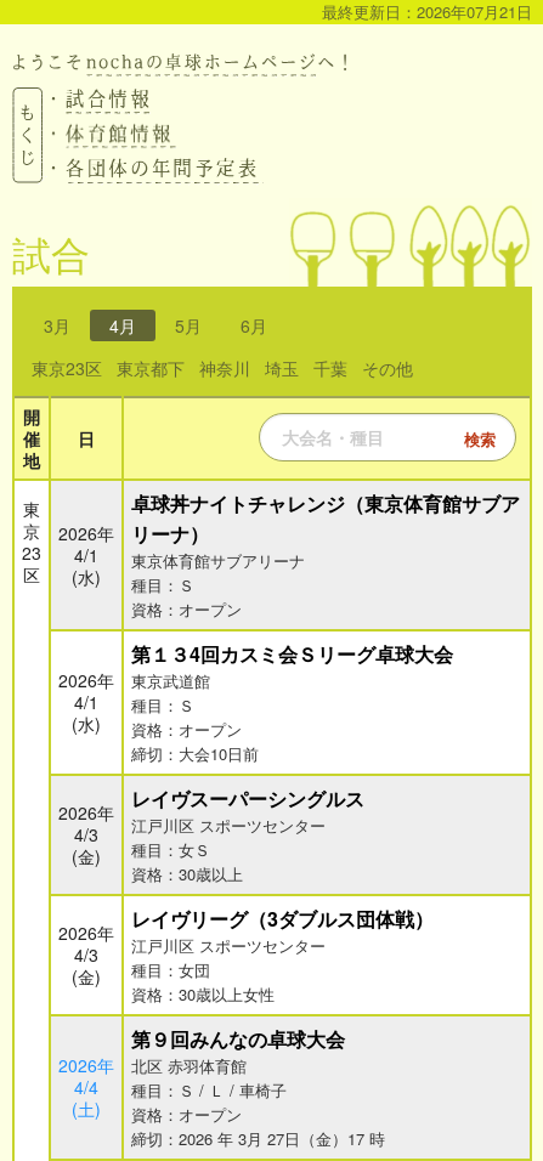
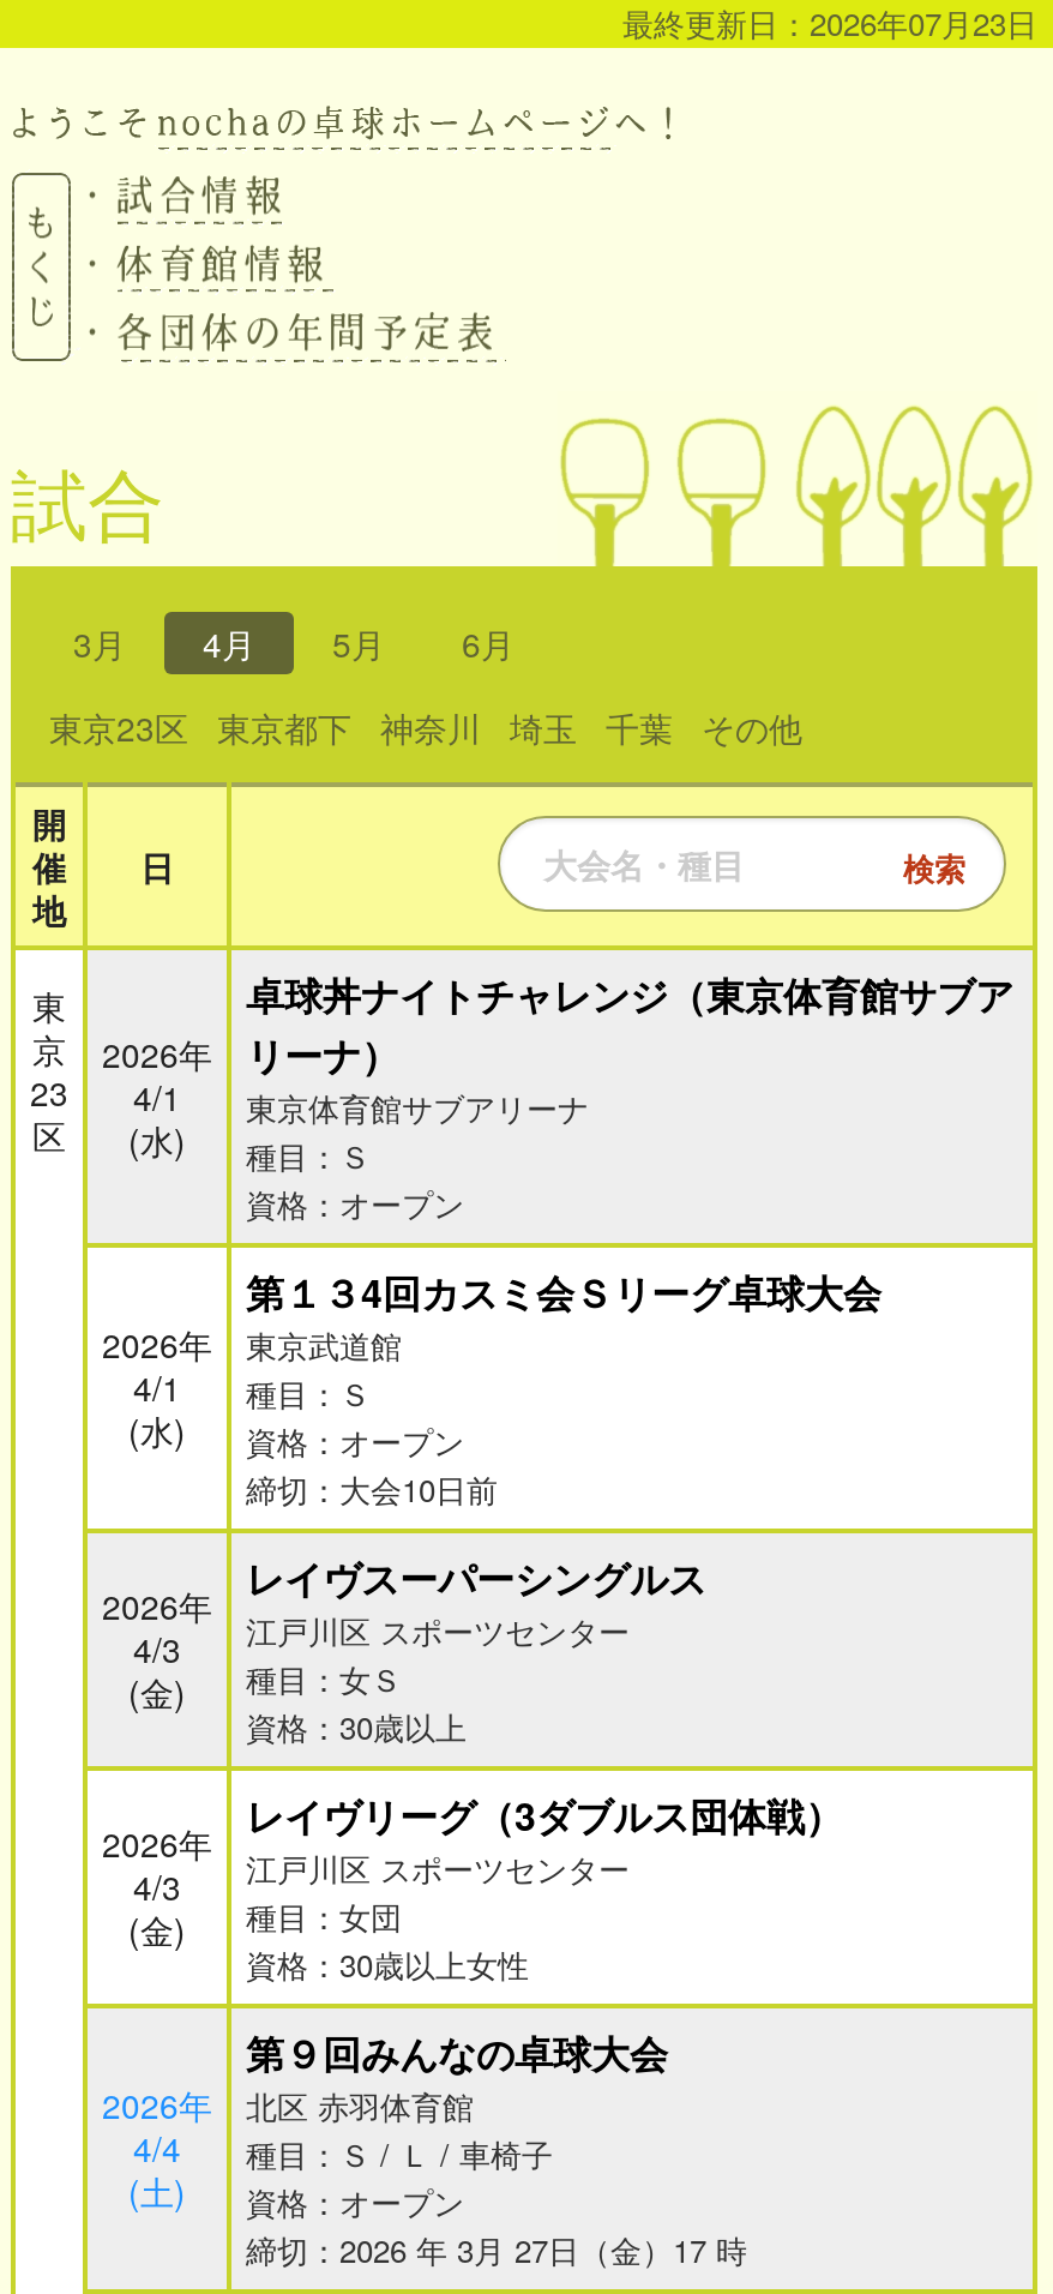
[322,0,532,23] 最終更新日：2026年07月21日 -> [622,0,1037,46] 最終更新日：2026年07月23日

